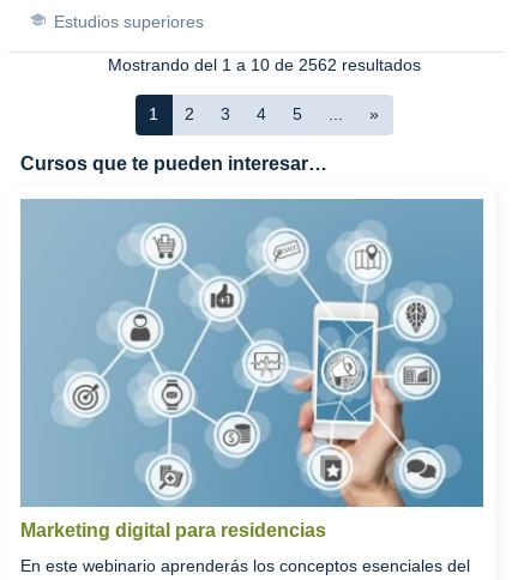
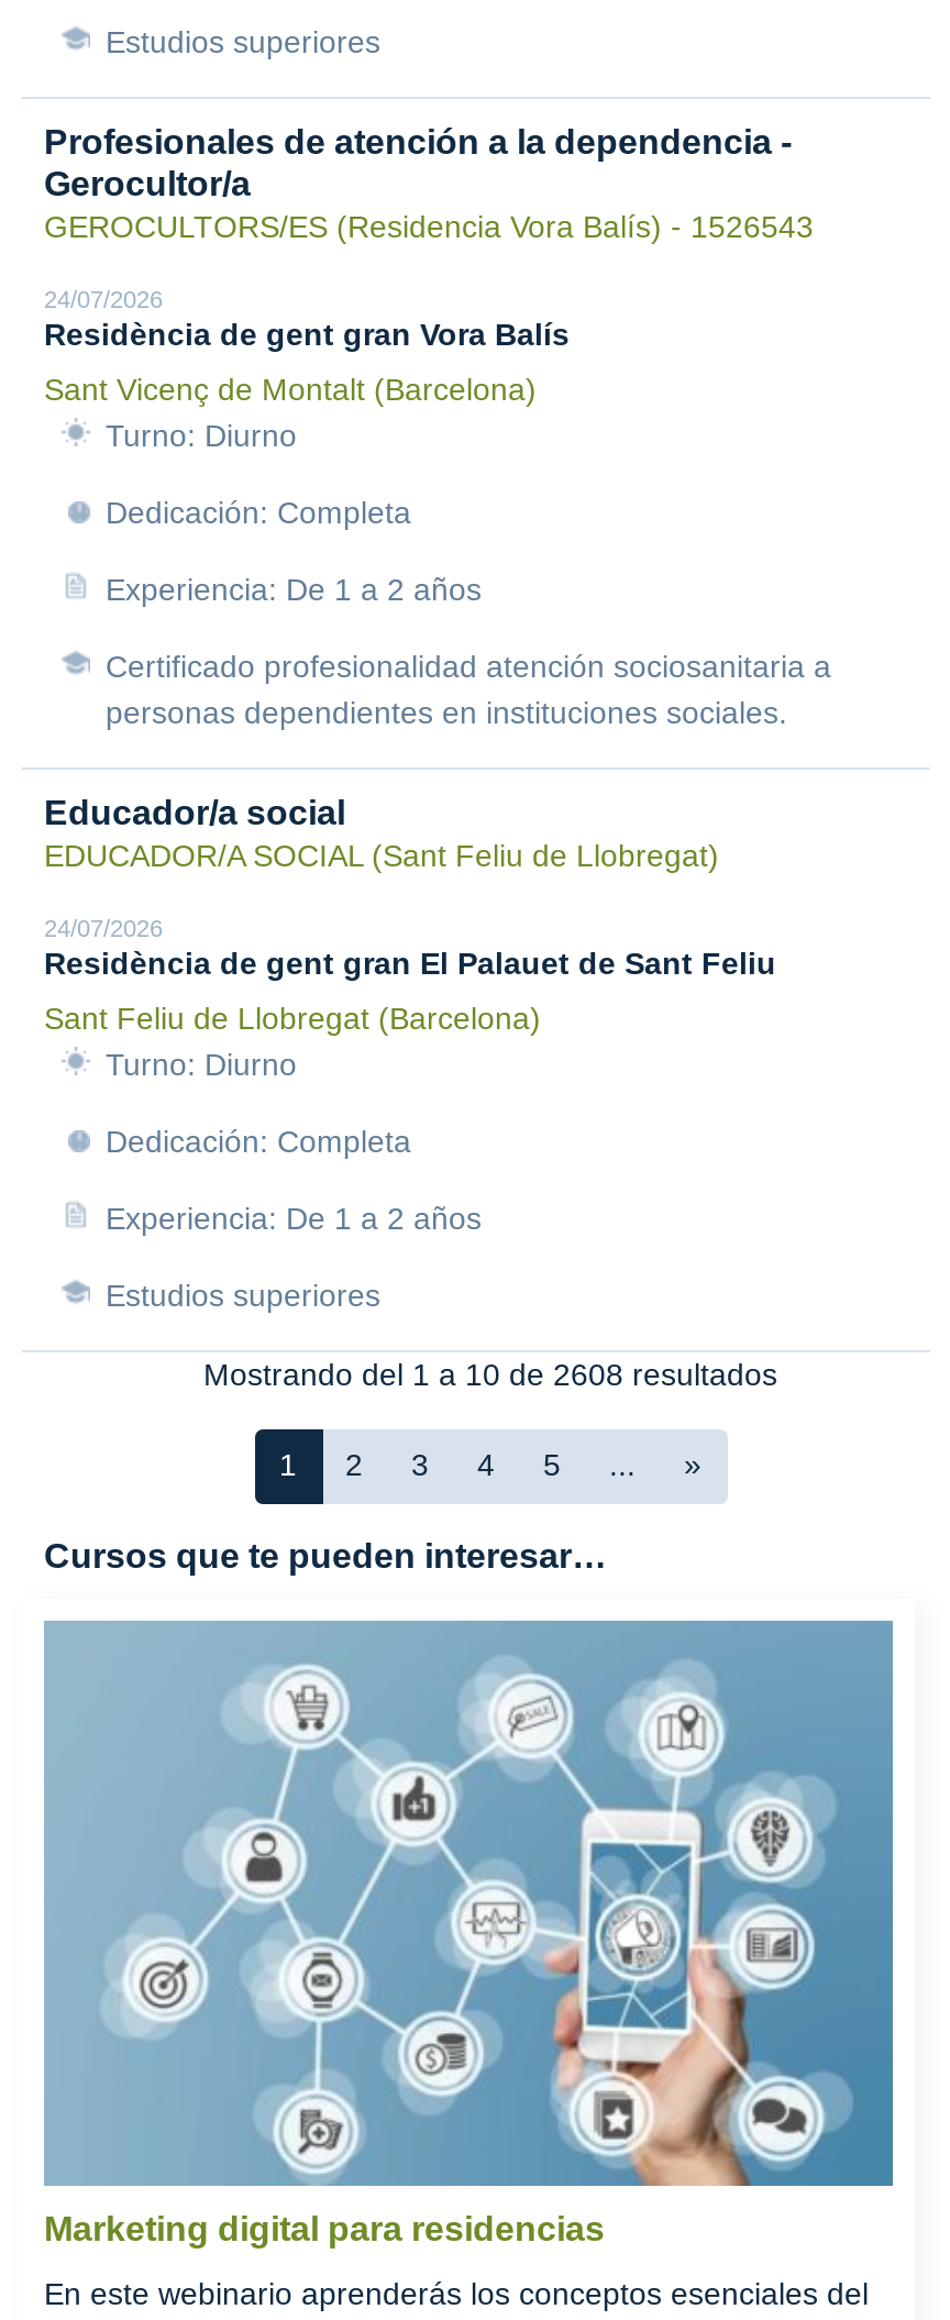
[107,55,420,74] Mostrando del 1 a 10 de 2562 resultados -> [44,123,831,1392] Profesionales de atención a la dependencia - | Gerocultor/a | GEROCULTORS/ES (Residencia Vora Balís) - 1526543 | 24/07/2026 | Residència de gent gran Vora Balís | Sant Vicenç de Montalt (Barcelona) | Turno: Diurno | Dedicación: Completa | Experiencia: De 1 a 2 años | Certificado profesionalidad atención sociosanitaria a | personas dependientes en instituciones sociales. | Educador/a social | EDUCADOR/A SOCIAL (Sant Feliu de Llobregat) | 24/07/2026 | Residència de gent gran El Palauet de Sant Feliu | Sant Feliu de Llobregat (Barcelona) | Turno: Diurno | Dedicación: Completa | Experiencia: De 1 a 2 años | Estudios superiores | Mostrando del 1 a 10 de 2608 resultados

